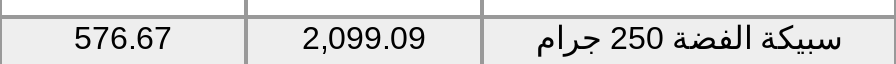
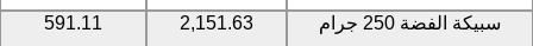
[74,21,172,55] 576.67 -> [44,13,102,33] 591.11
[302,21,426,55] 2,099.09 -> [180,13,253,33] 2,151.63

